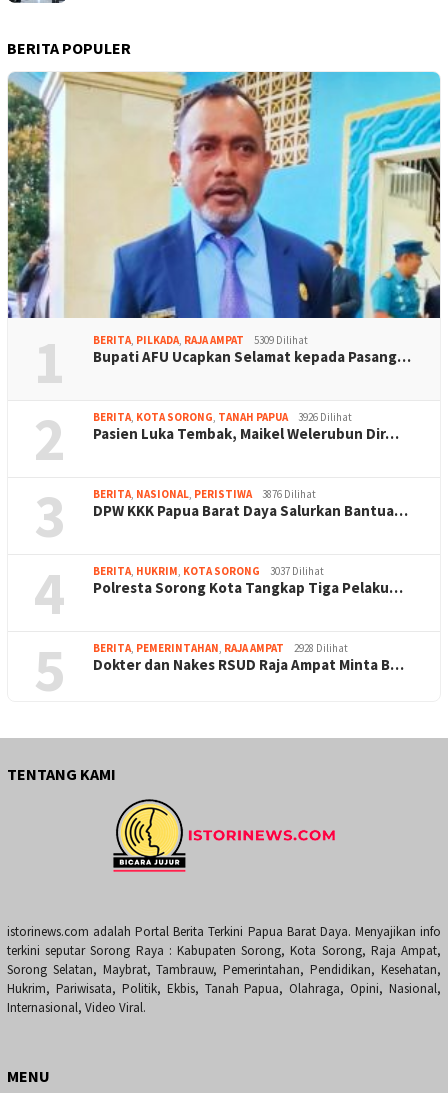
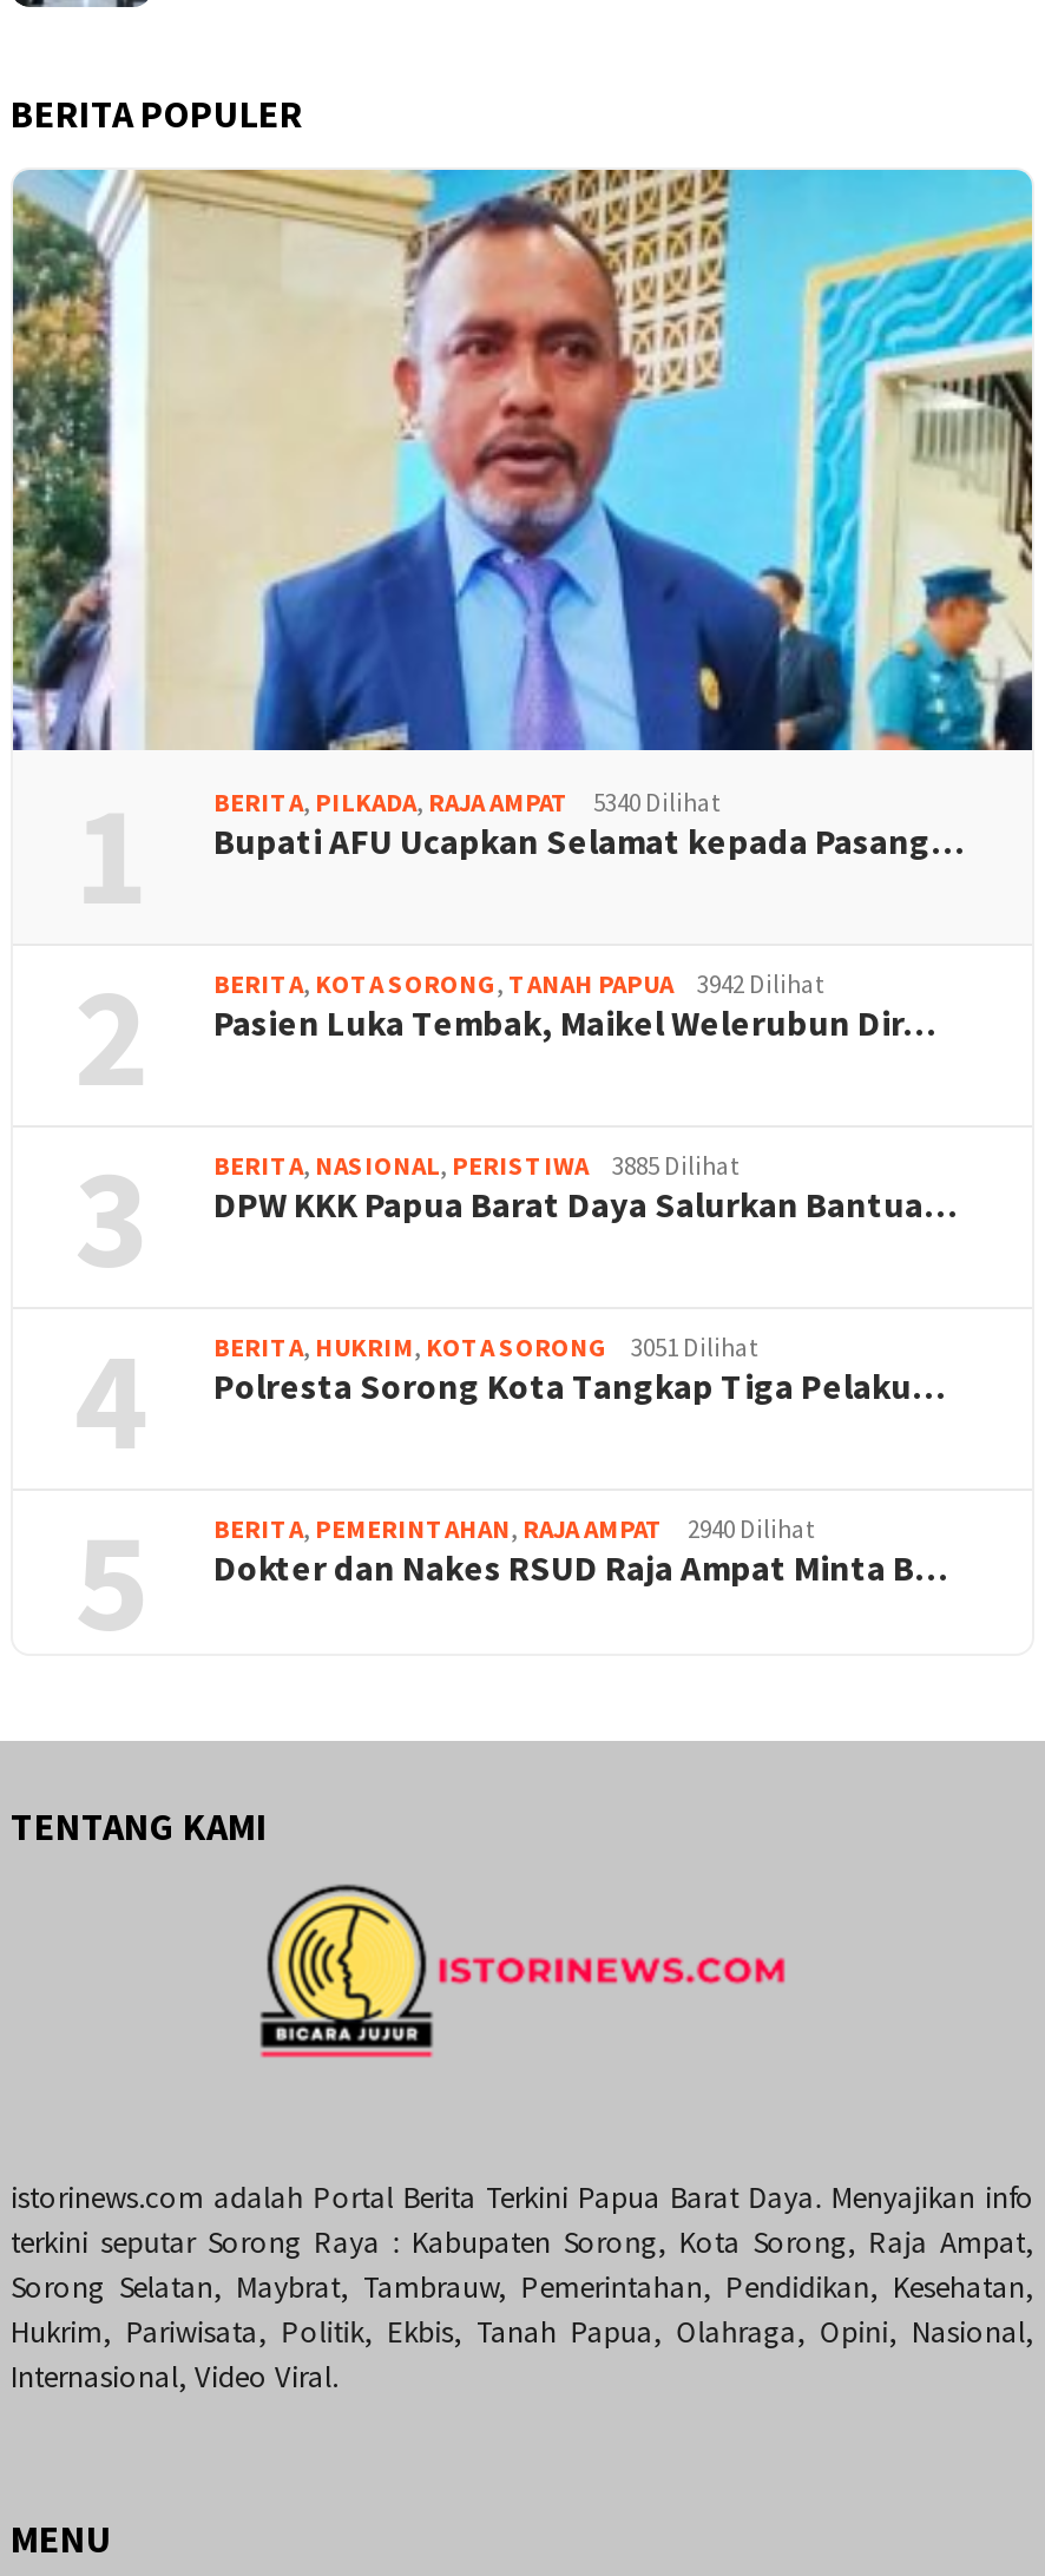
[93,333,308,347] BERITA, PILKADA, RAJA AMPAT 5309 Dilihat -> [213,785,721,818] BERITA, PILKADA, RAJA AMPAT 5340 Dilihat
[93,410,352,424] BERITA, KOTA SORONG, TANAH PAPUA 3926 Dilihat -> [213,967,824,1000] BERITA, KOTA SORONG, TANAH PAPUA 3942 Dilihat
[93,487,316,501] BERITA, NASIONAL, PERISTIWA 3876 Dilihat -> [213,1148,740,1181] BERITA, NASIONAL, PERISTIWA 3885 Dilihat
[93,564,324,578] BERITA, HUKRIM, KOTA SORONG 3037 Dilihat -> [213,1330,758,1363] BERITA, HUKRIM, KOTA SORONG 3051 Dilihat
[93,641,348,655] BERITA, PEMERINTAHAN, RAJA AMPAT 2928 Dilihat -> [213,1512,815,1545] BERITA, PEMERINTAHAN, RAJA AMPAT 2940 Dilihat

